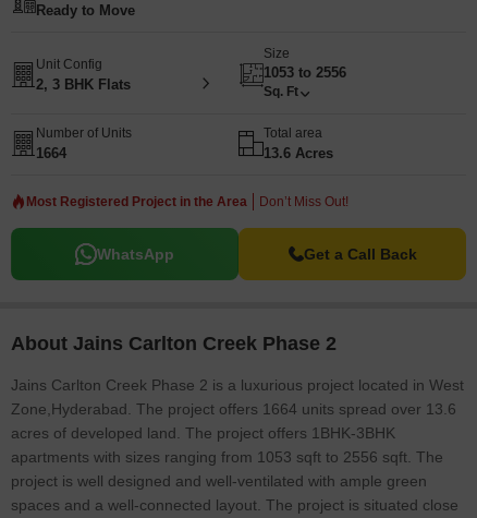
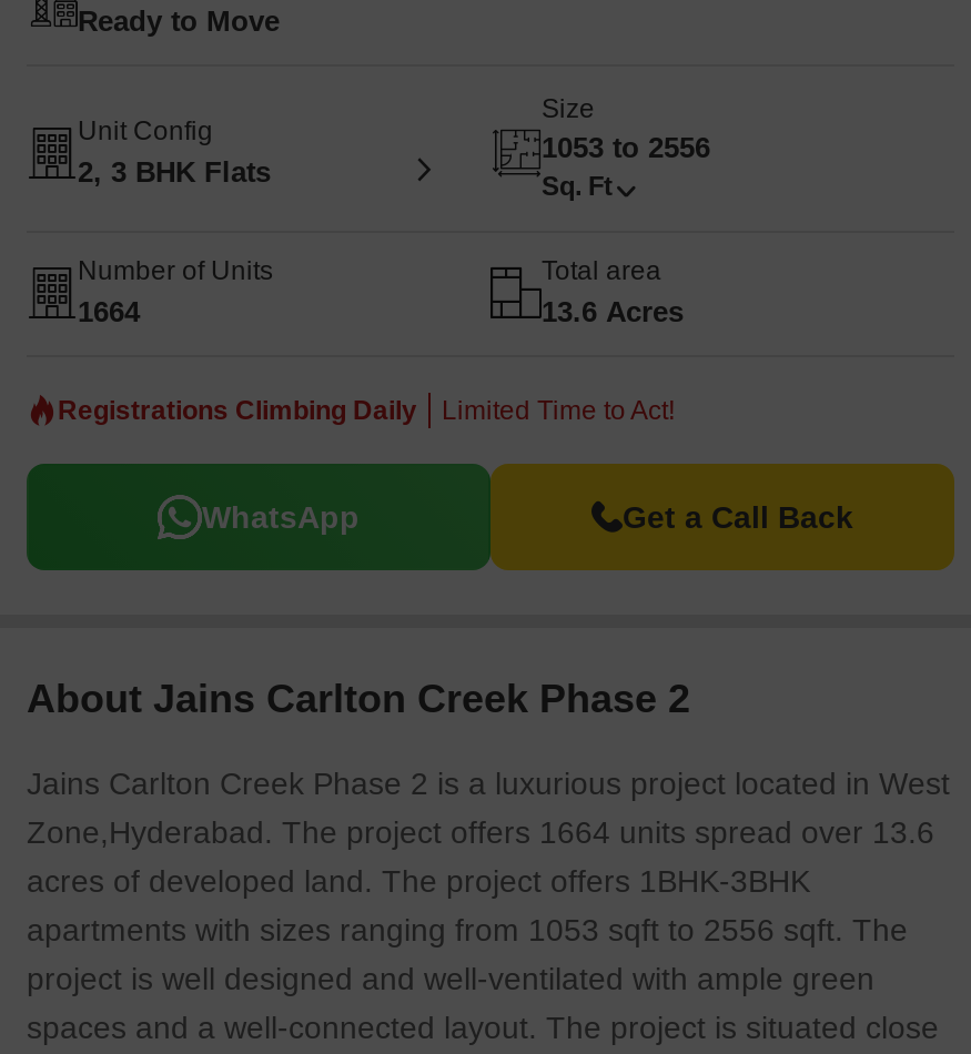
[26,194,348,209] Most Registered Project in the Area | Don’t Miss Out! -> [58,395,675,426] Registrations Climbing Daily | Limited Time to Act!

